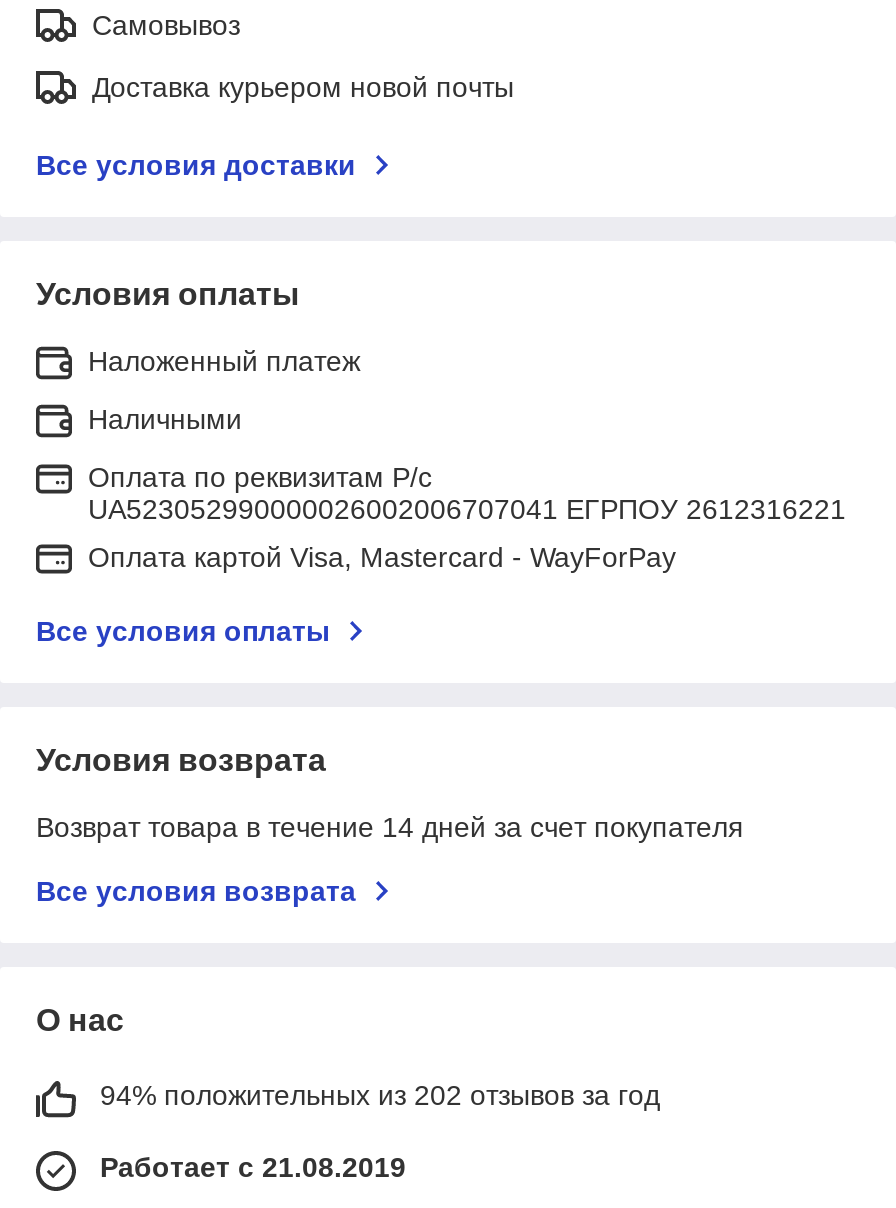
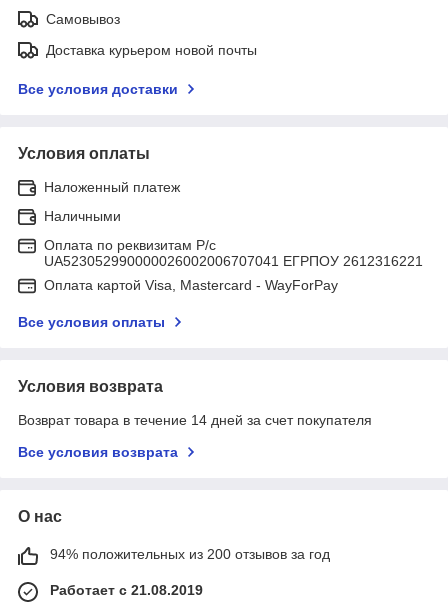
[100,1079,660,1111] 94% положительных из 202 отзывов за год -> [50,546,330,562] 94% положительных из 200 отзывов за год

